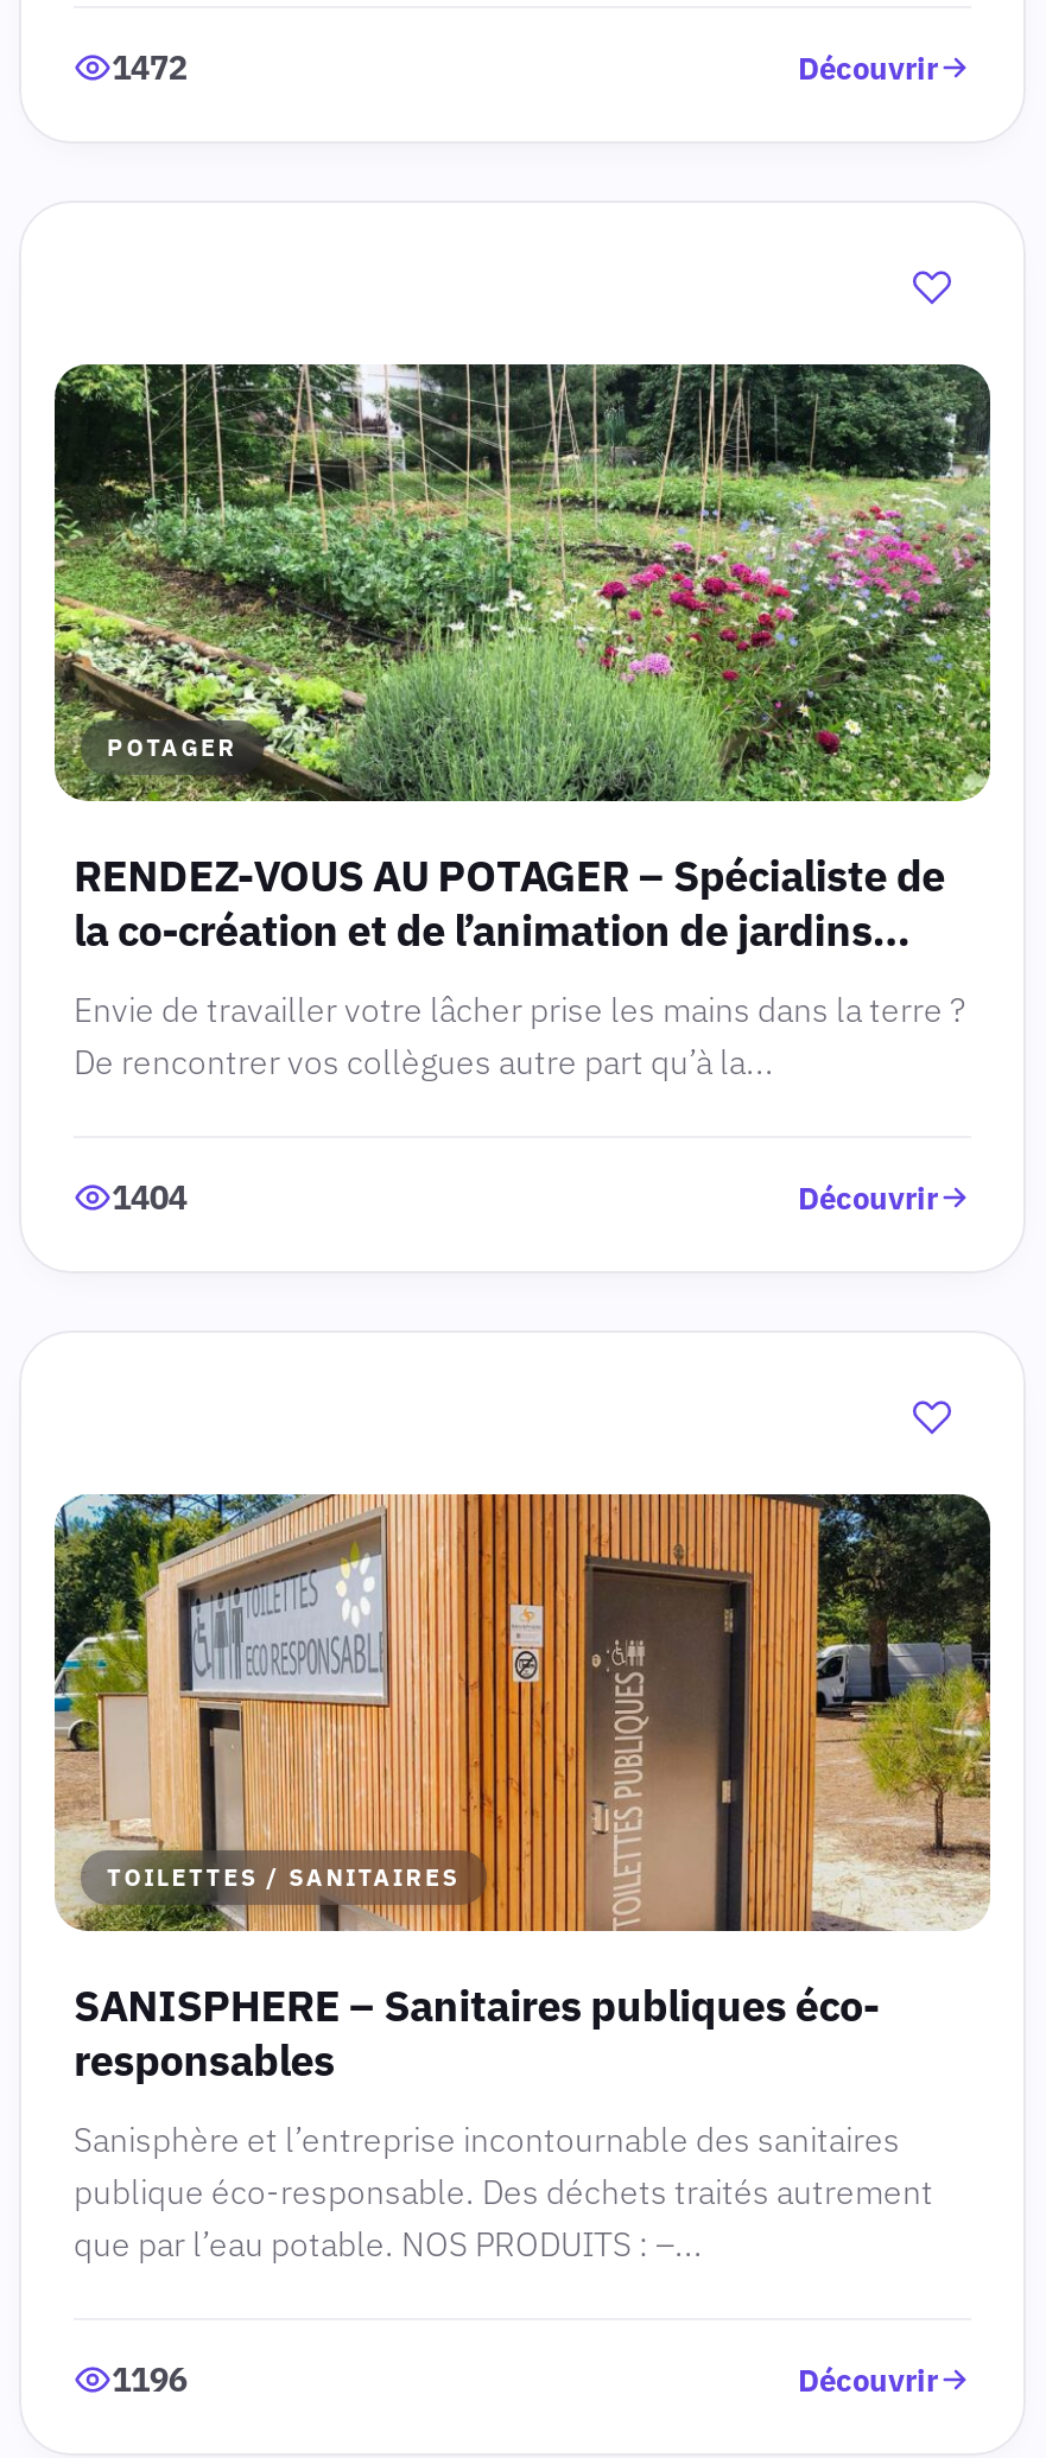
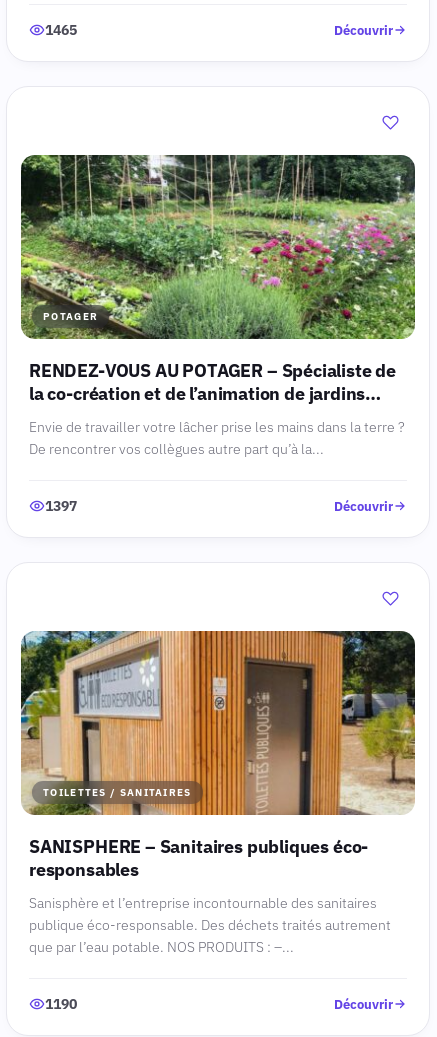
[112,46,187,89] 1472 -> [45,21,77,39] 1465
[112,1176,187,1219] 1404 -> [45,497,77,515] 1397
[112,2358,187,2401] 1196 -> [45,995,77,1013] 1190

